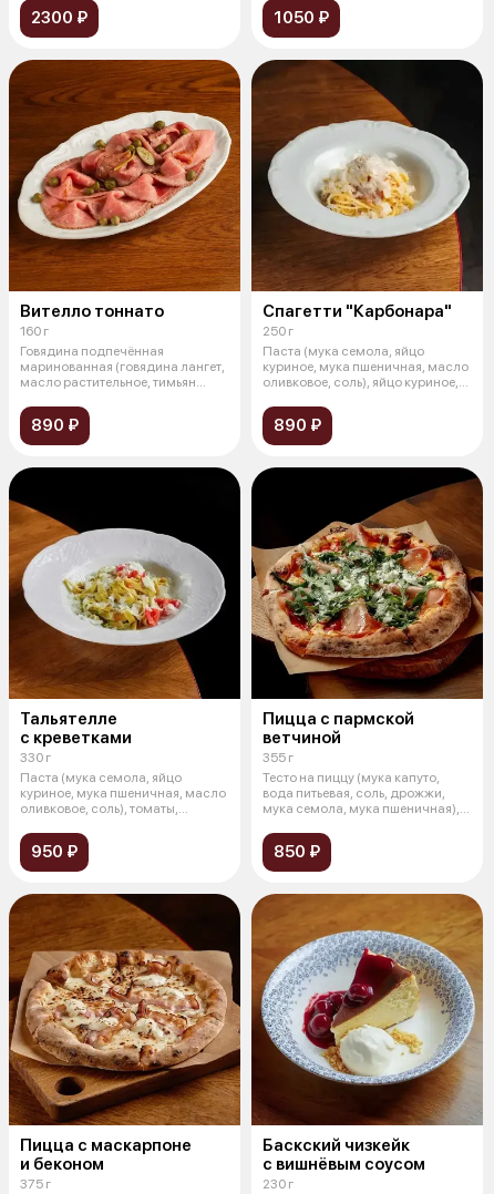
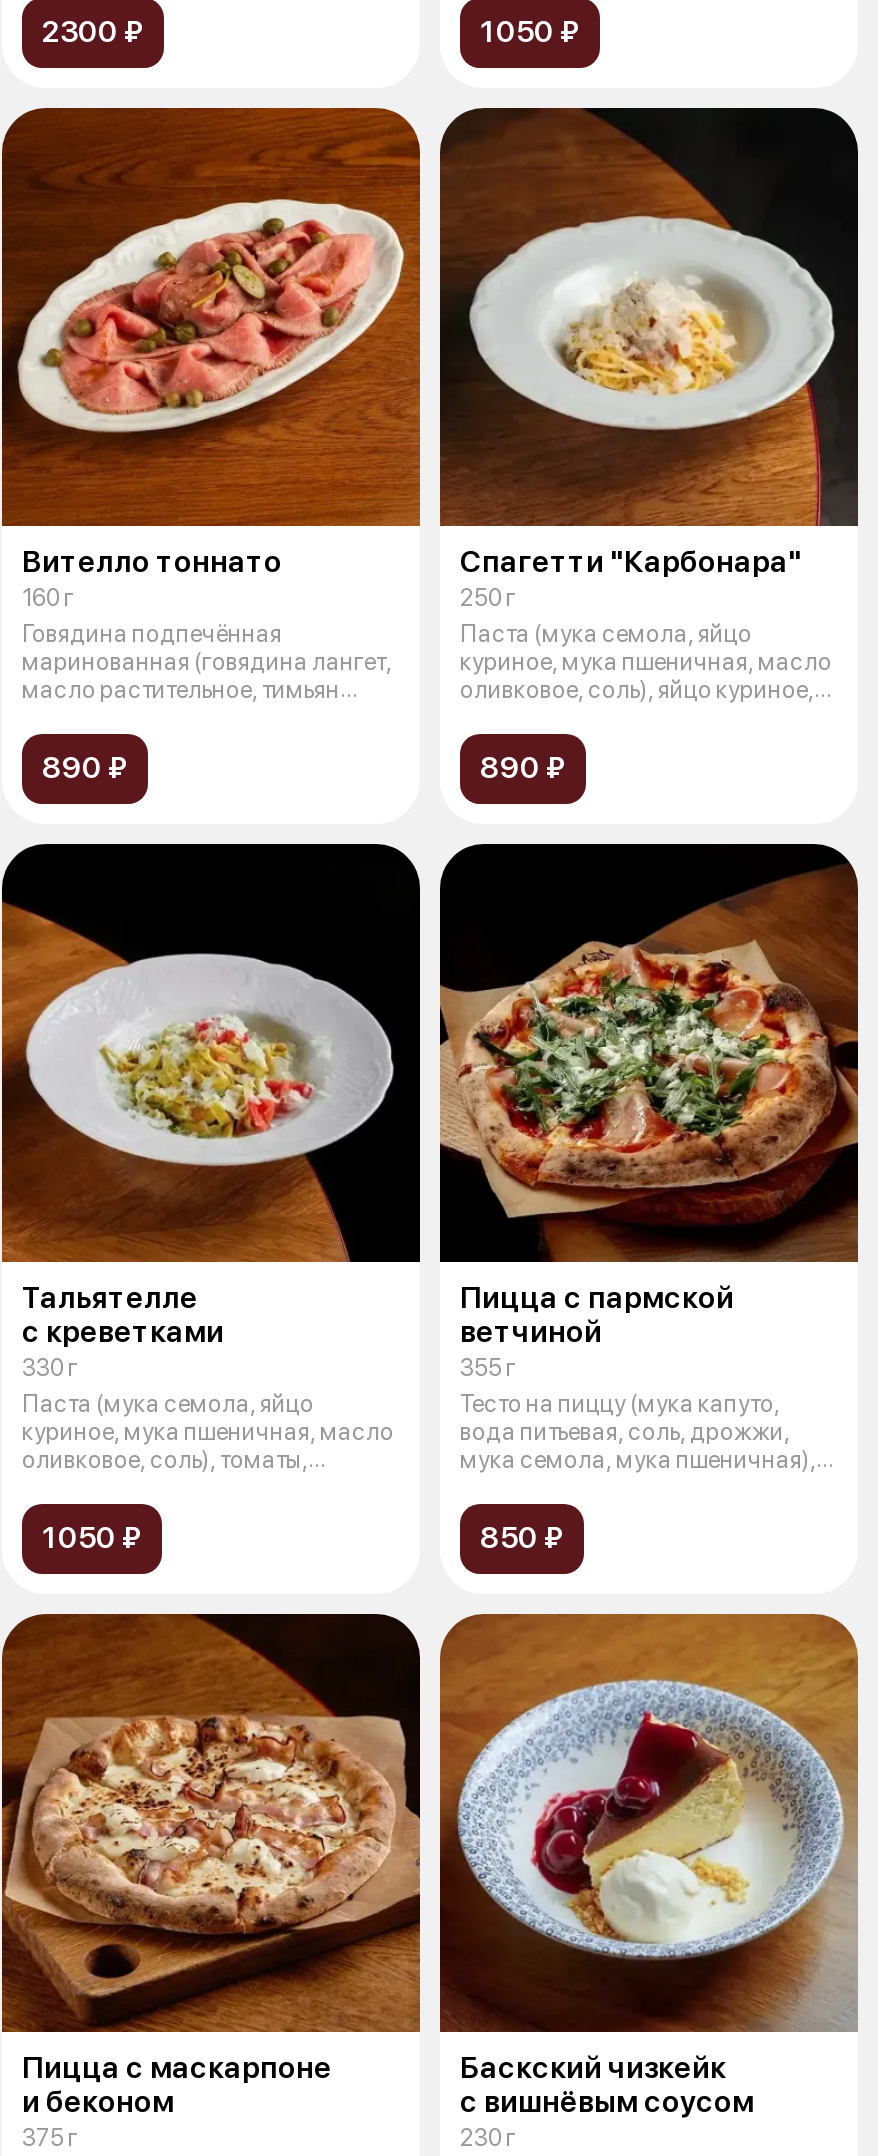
[31,841,78,861] 950 ₽ -> [42,1519,142,1555] 1050 ₽

